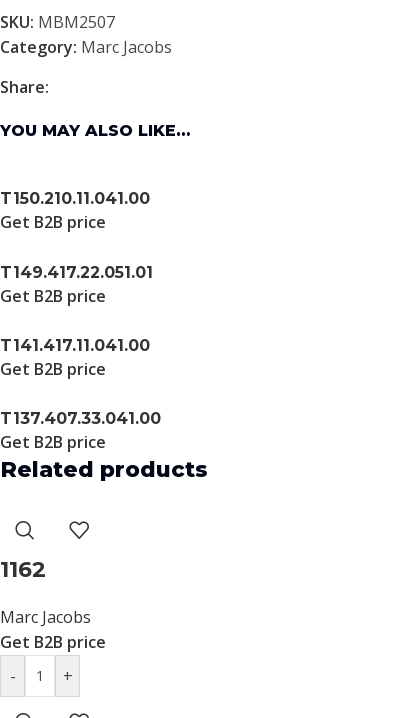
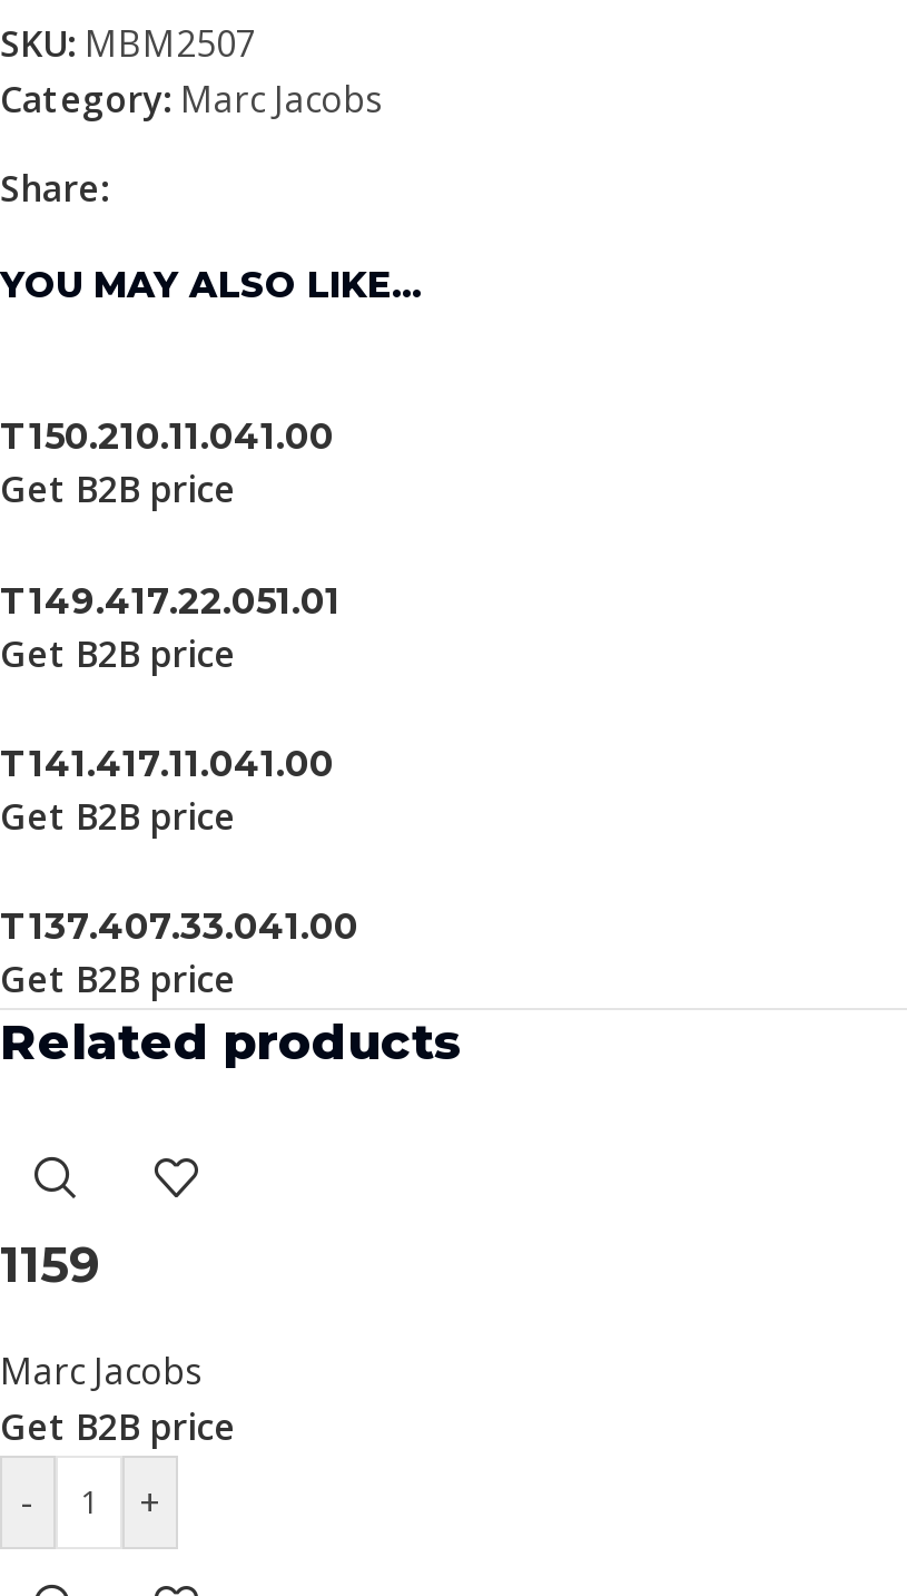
[0,556,46,583] 1162 -> [0,1235,100,1296] 1159

